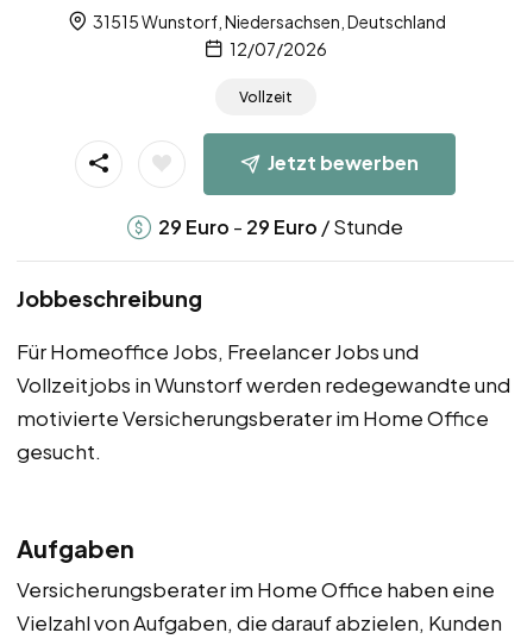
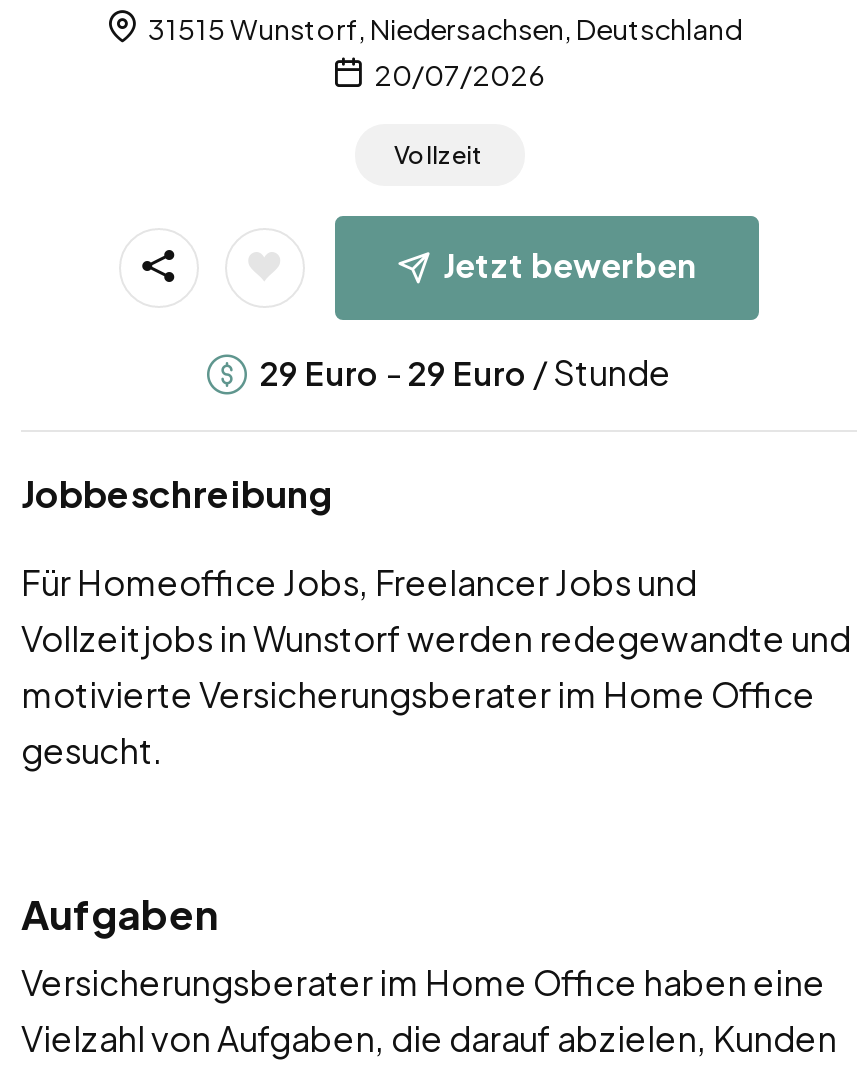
[227,38,327,59] 12/07/2026 -> [370,55,546,91] 20/07/2026

